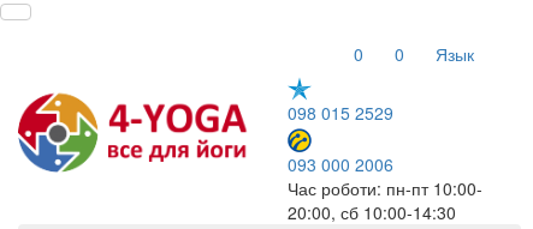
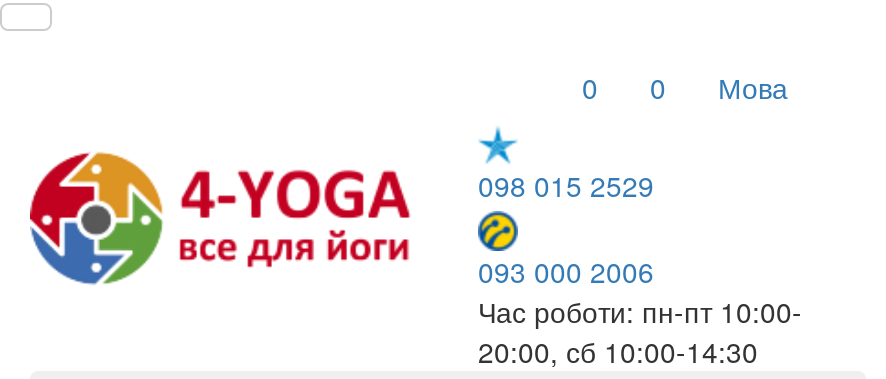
[436,42,474,66] Язык -> [718,67,788,107] Мова

